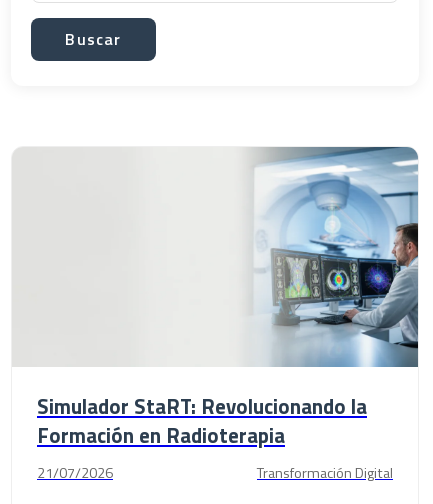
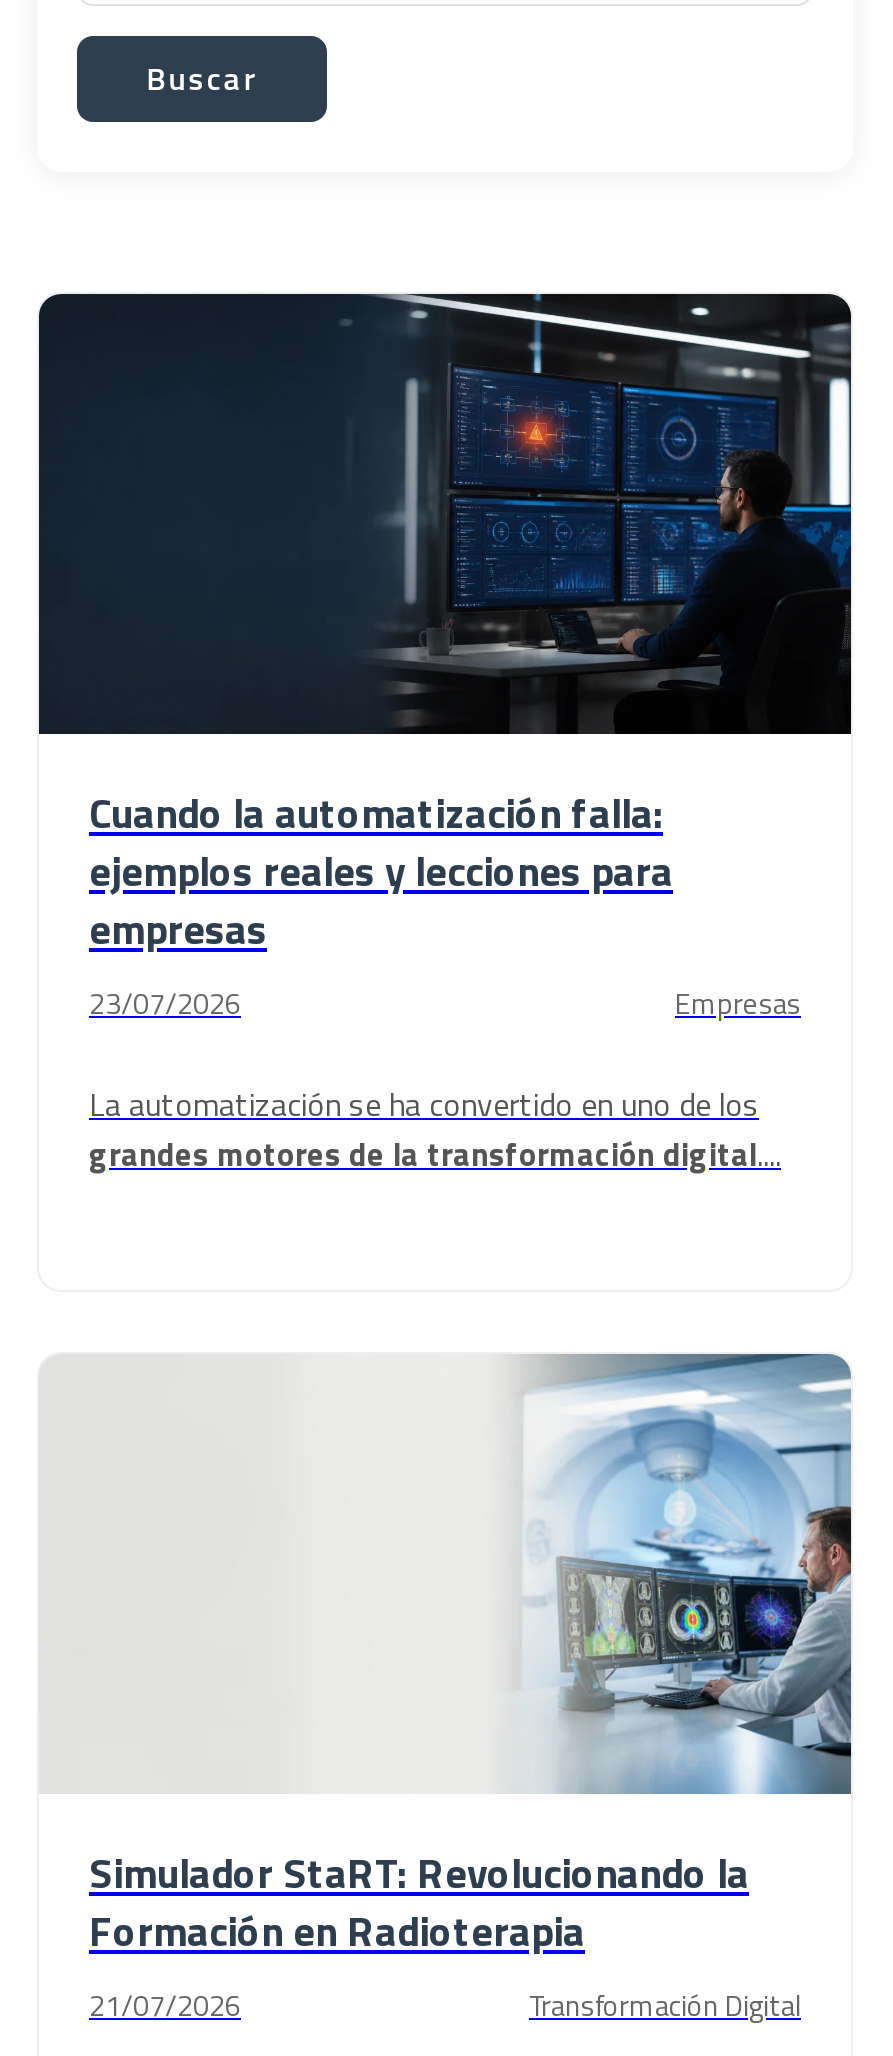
none -> [37,292,853,1178] [image] | Cuando la automatización falla: | ejemplos reales y lecciones para | empresas | 23/07/2026 | Empresas | La automatización se ha convertido en uno de los | grandes motores de la transformación digital....

